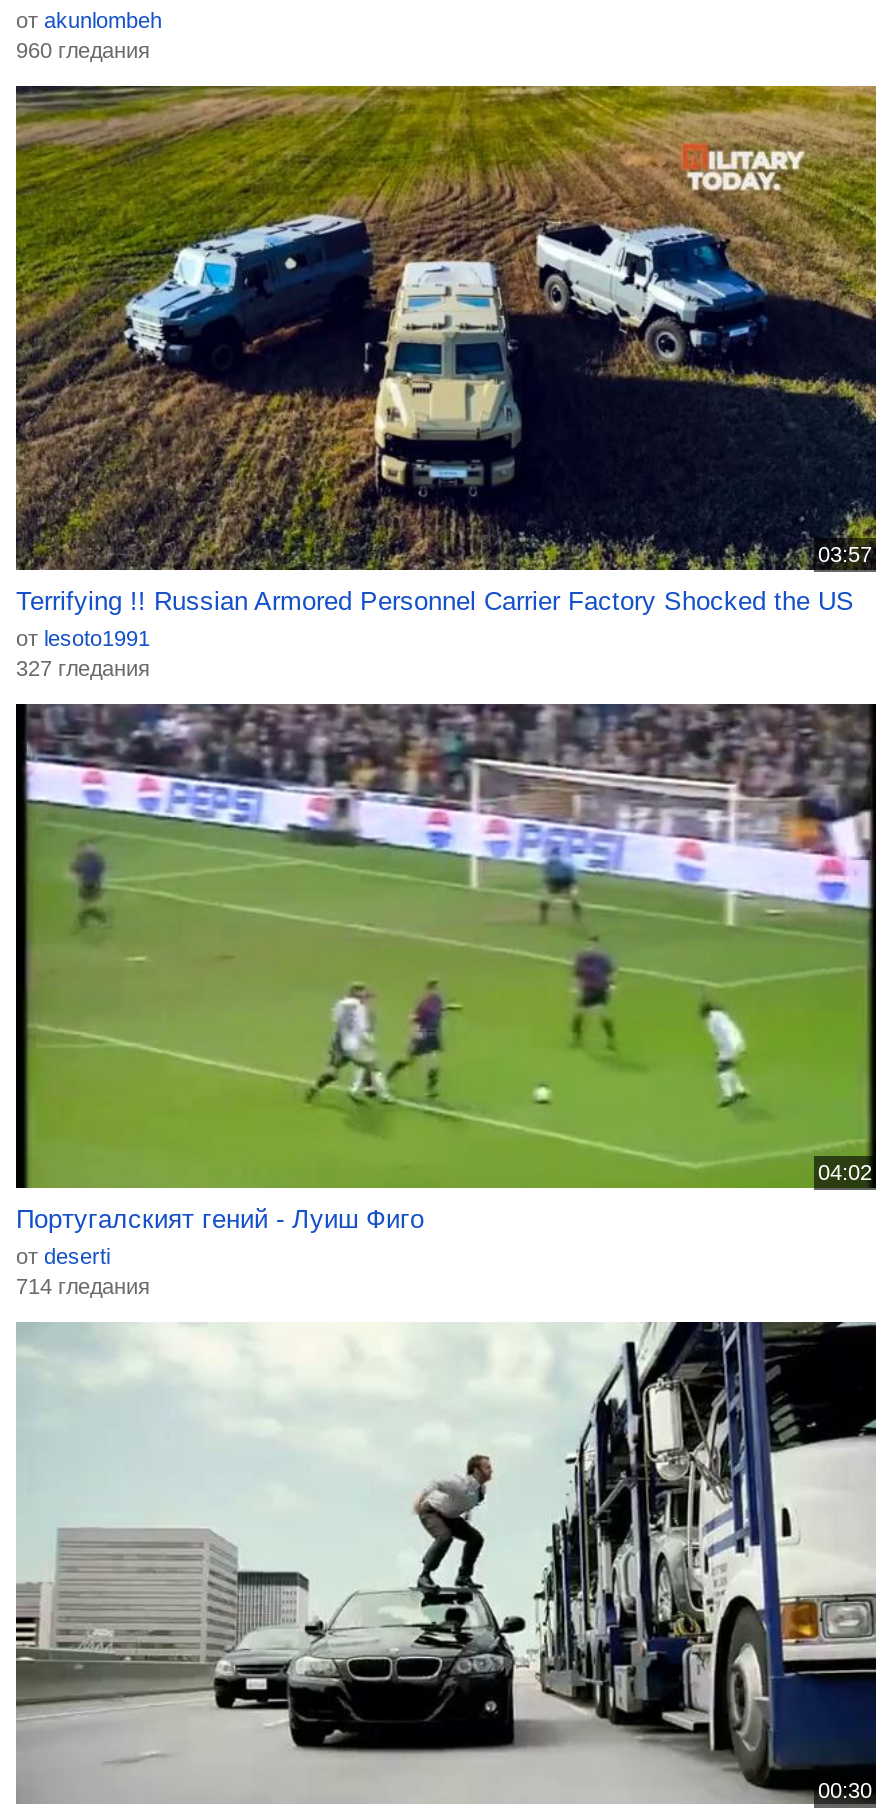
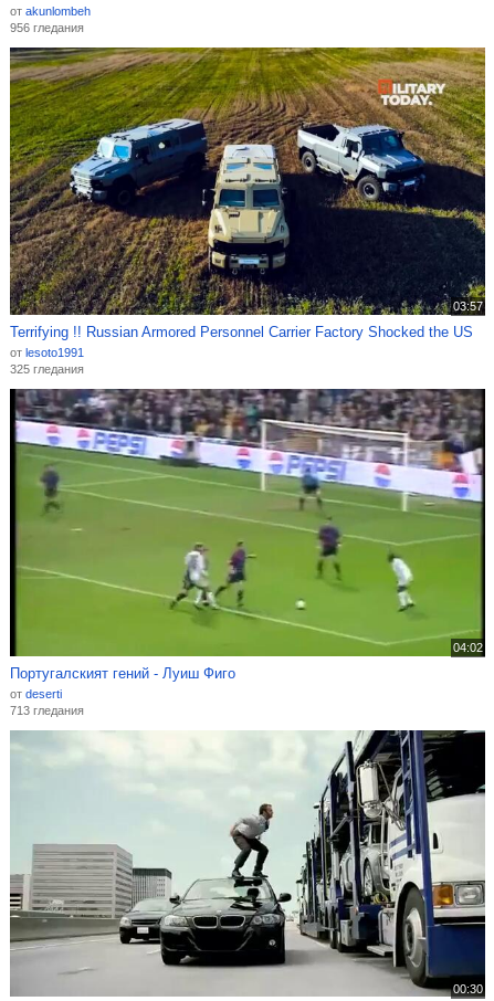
[16,37,150,61] 960 гледания -> [10,21,84,34] 956 гледания
[16,655,150,679] 327 гледания -> [10,362,84,375] 325 гледания
[16,1273,150,1297] 714 гледания -> [10,703,84,717] 713 гледания

